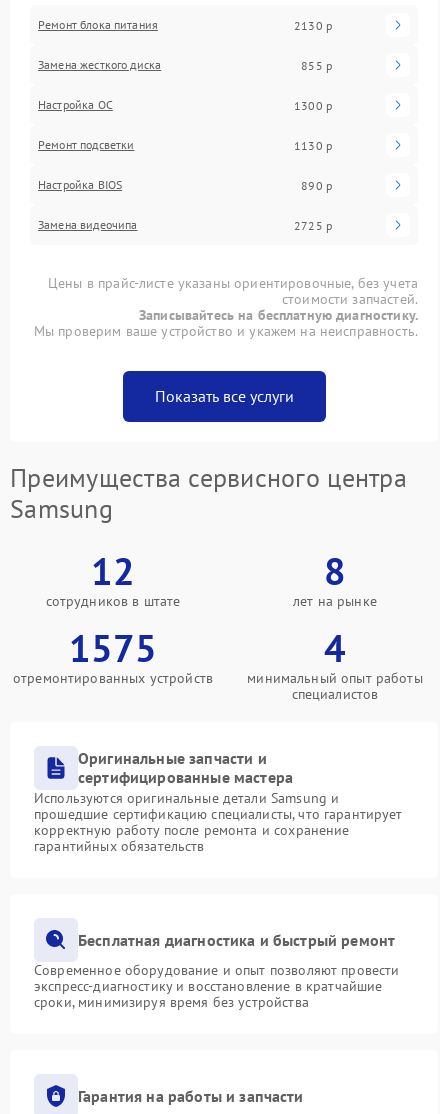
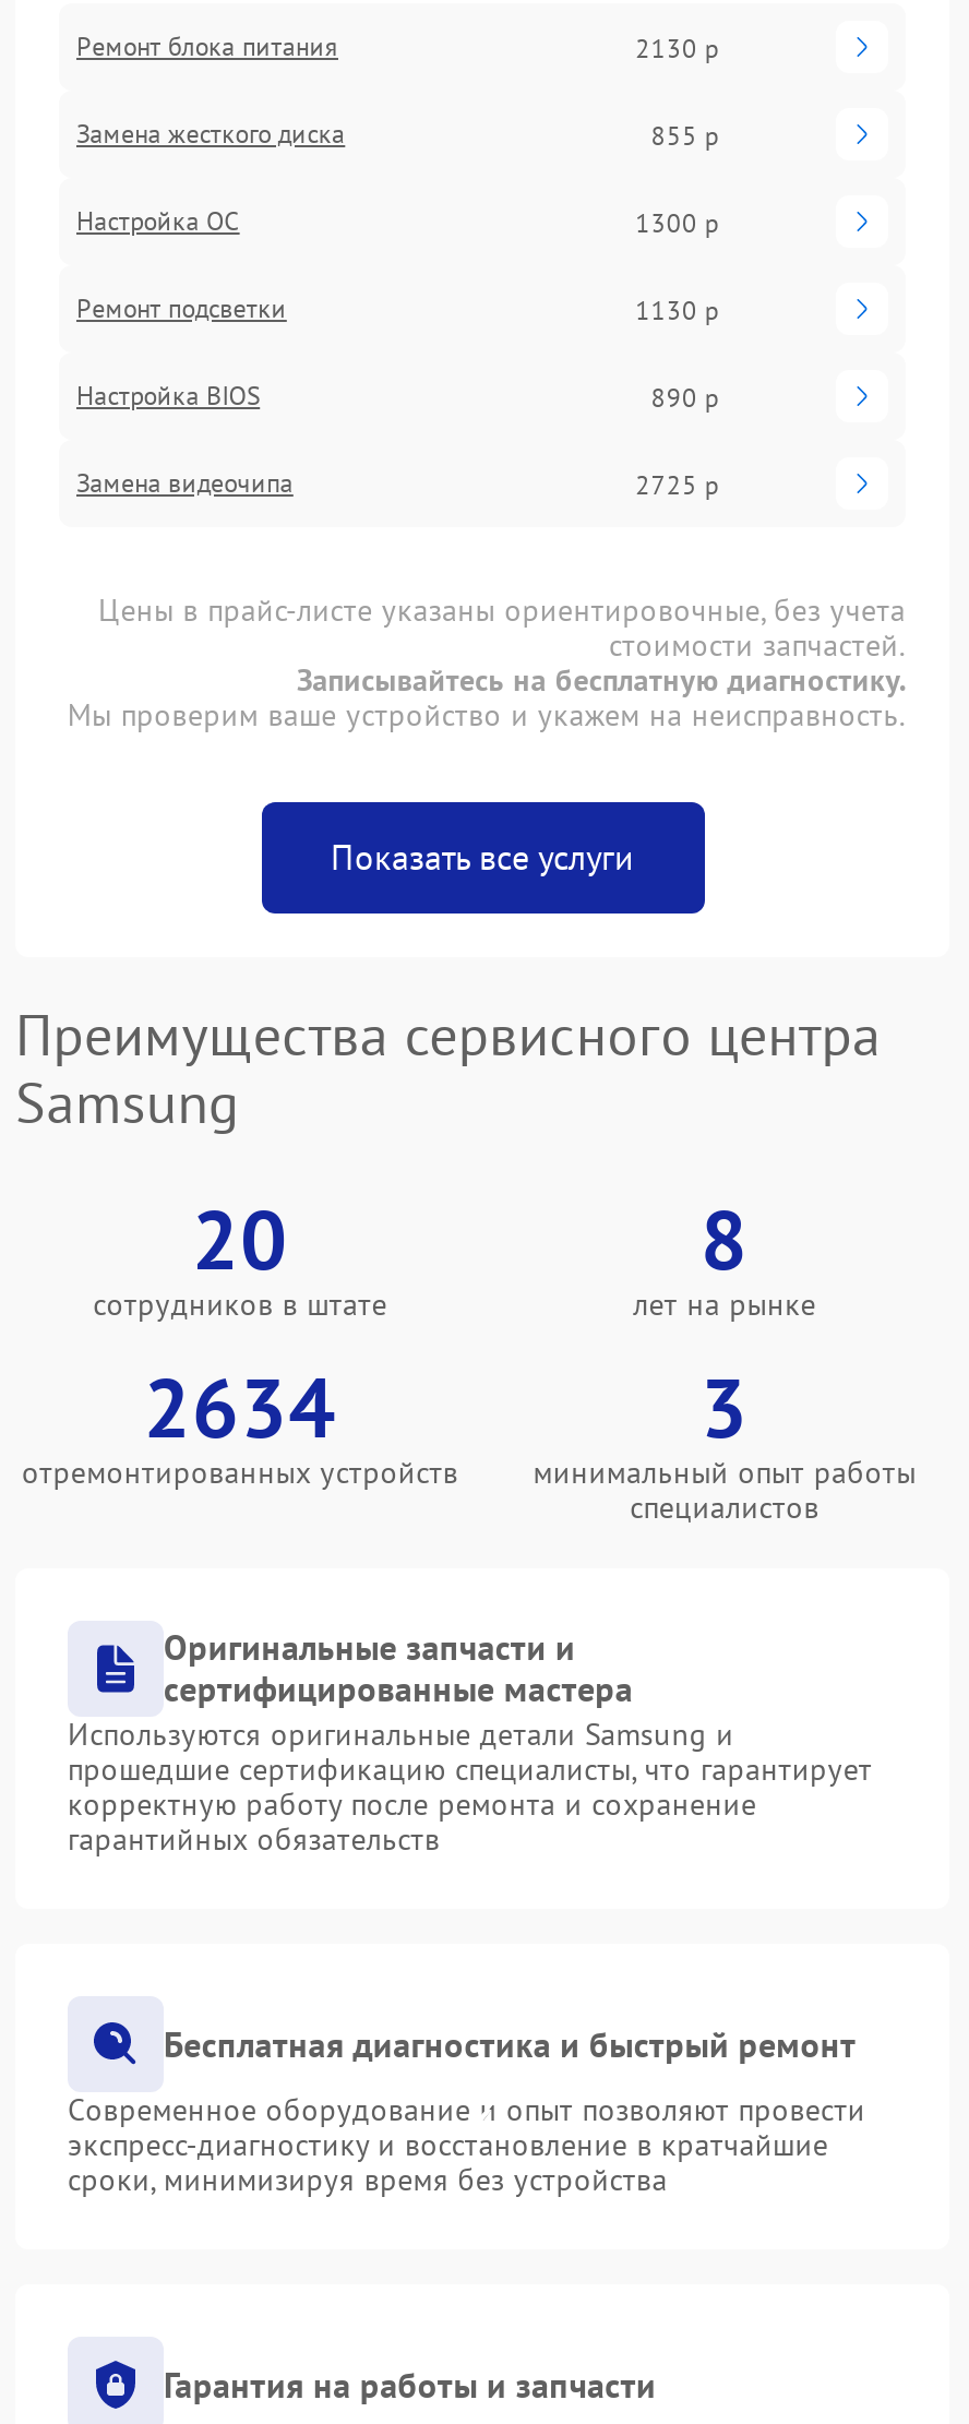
[91,546,135,595] 12 -> [192,1184,289,1291] 20
[69,623,157,672] 1575 -> [143,1352,337,1459] 2634
[324,623,346,672] 4 -> [700,1352,749,1459] 3

